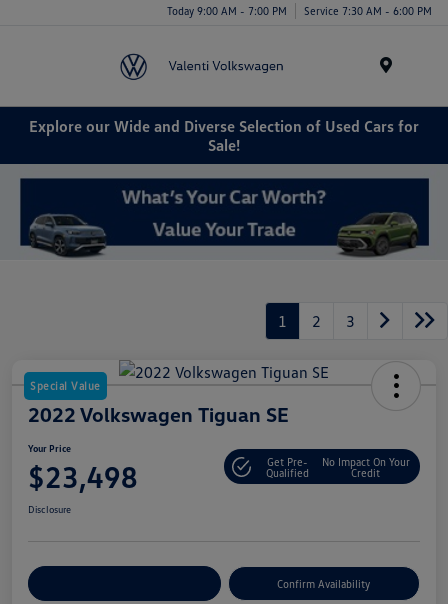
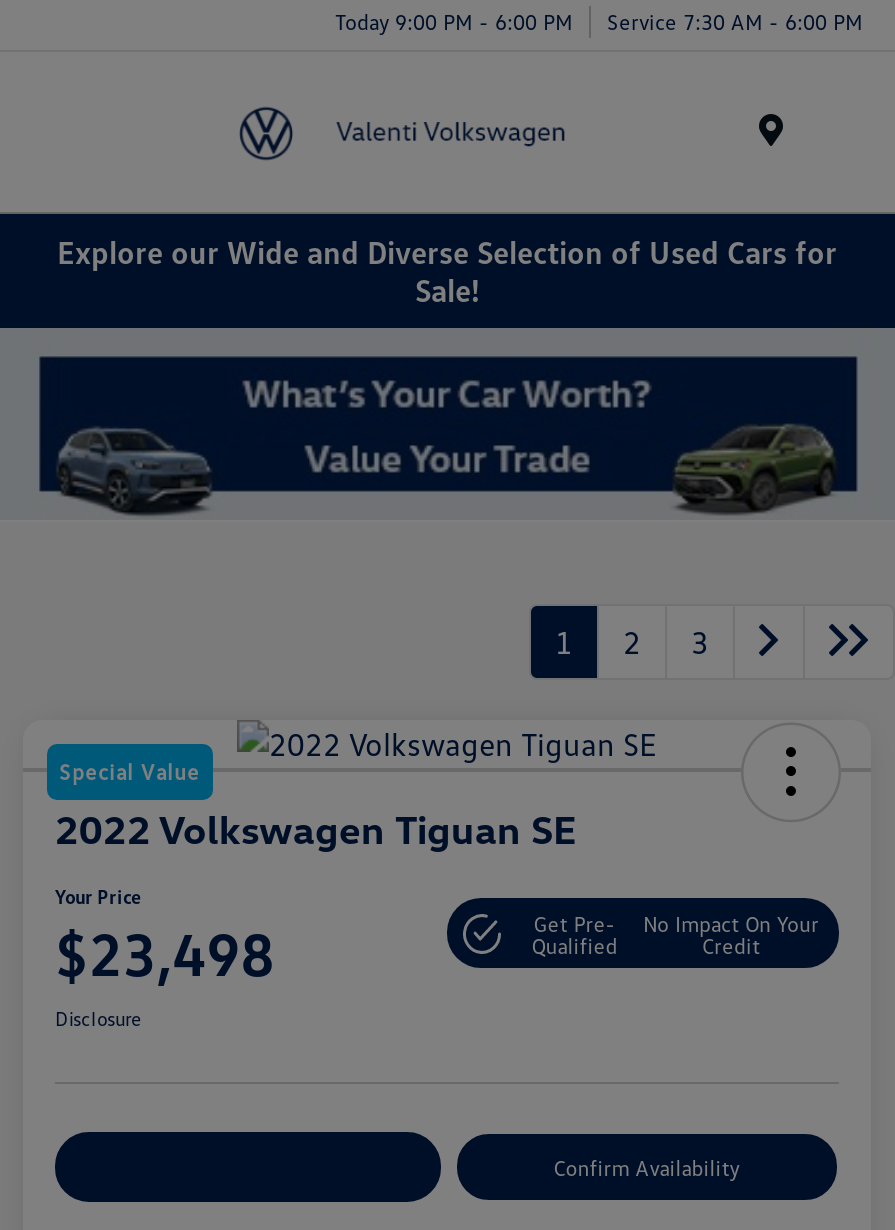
[167,3,432,16] Today 9:00 AM - 7:00 PM Service 7:30 AM - 6:00 PM -> [335,7,863,33] Today 9:00 PM - 6:00 PM Service 7:30 AM - 6:00 PM

